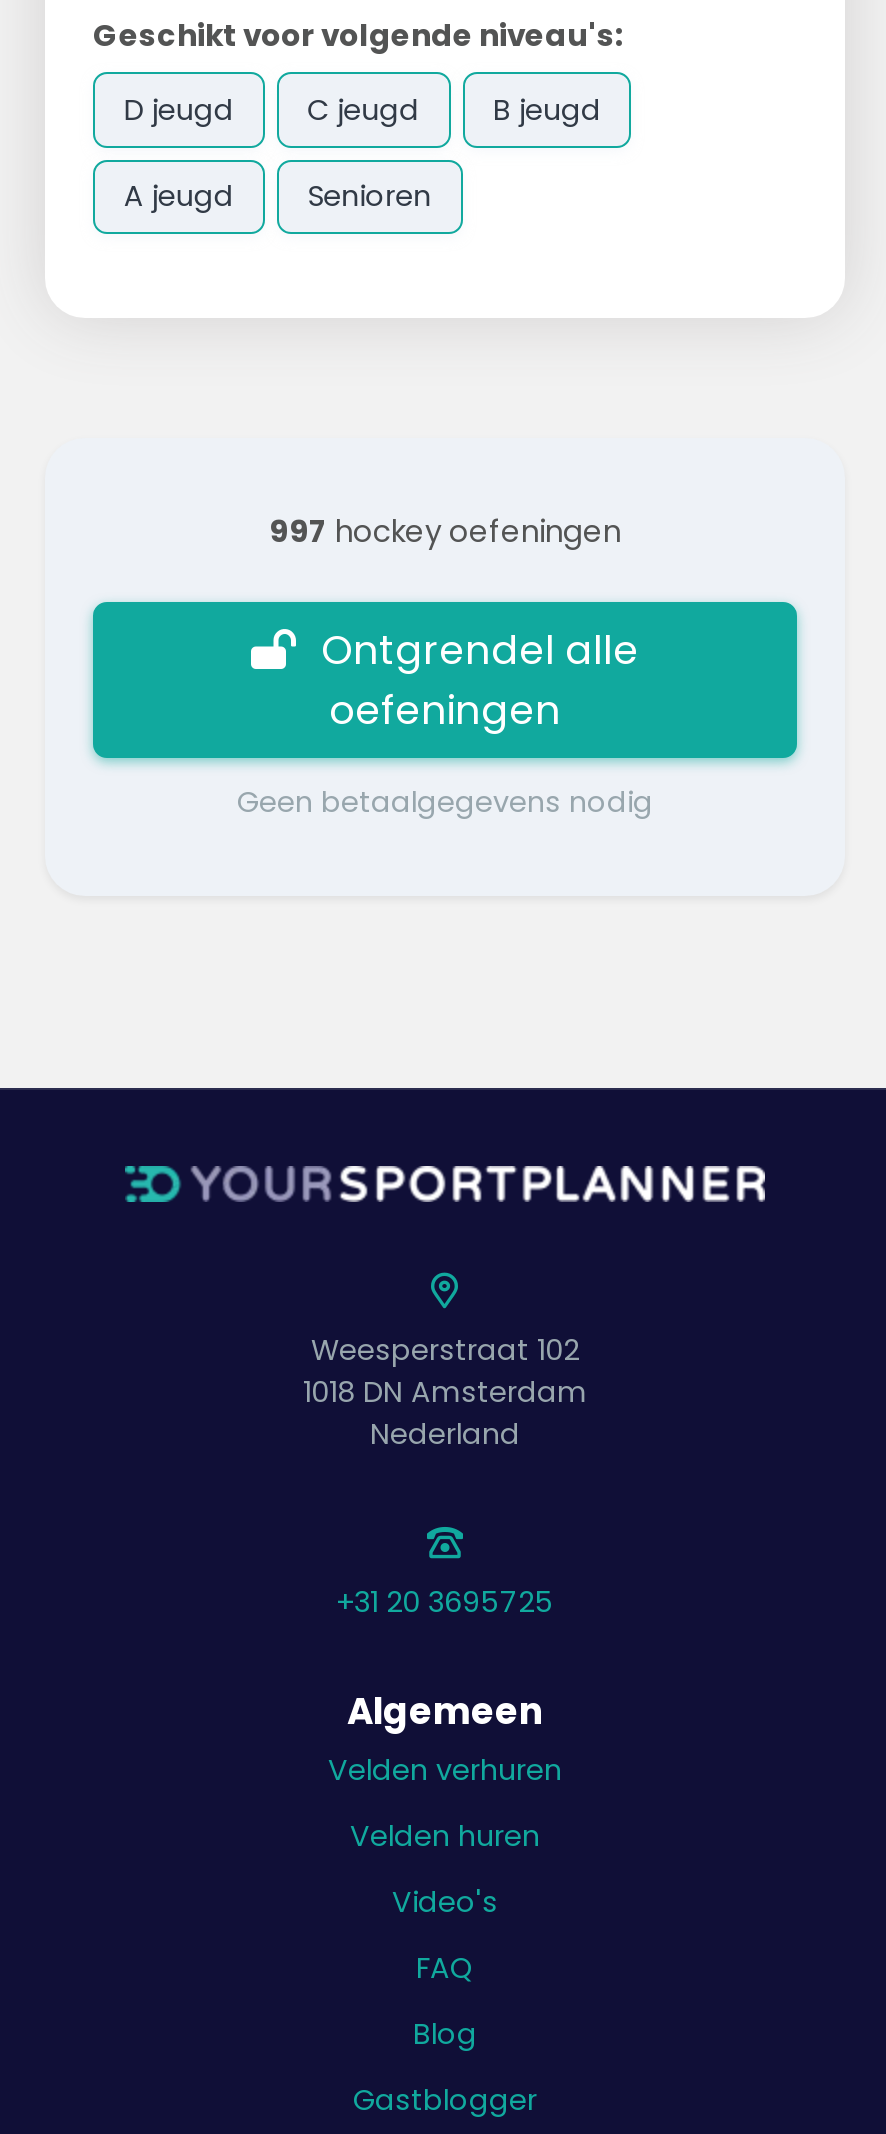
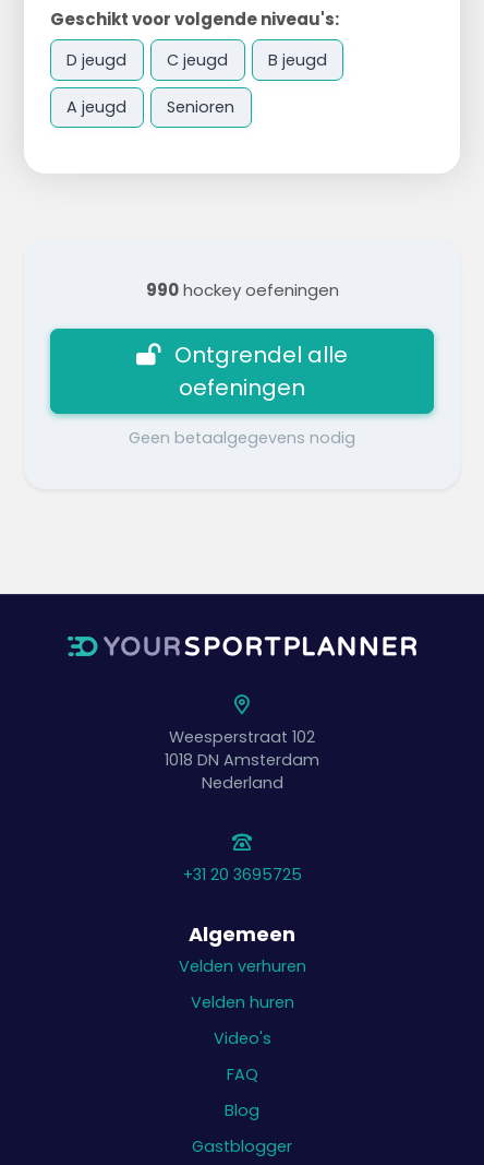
[269,510,621,552] 997 hockey oefeningen -> [146,279,338,302] 990 hockey oefeningen

